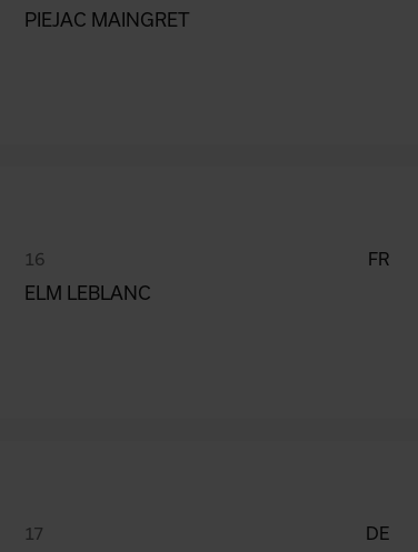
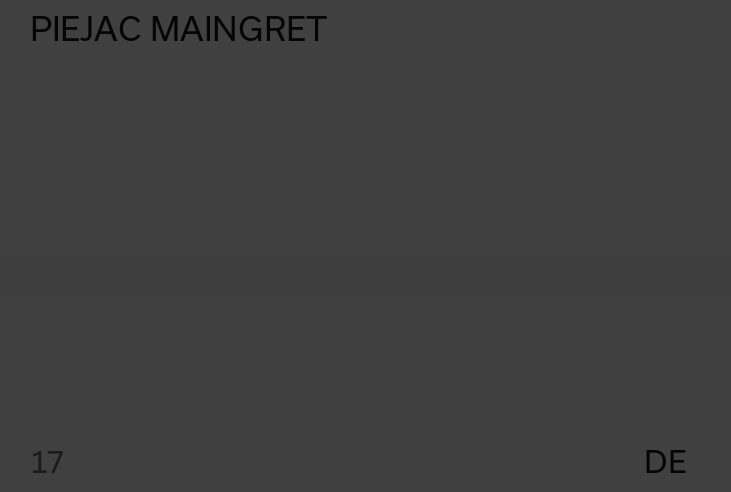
[24,248,389,303] FR | ELM LEBLANC -> none

